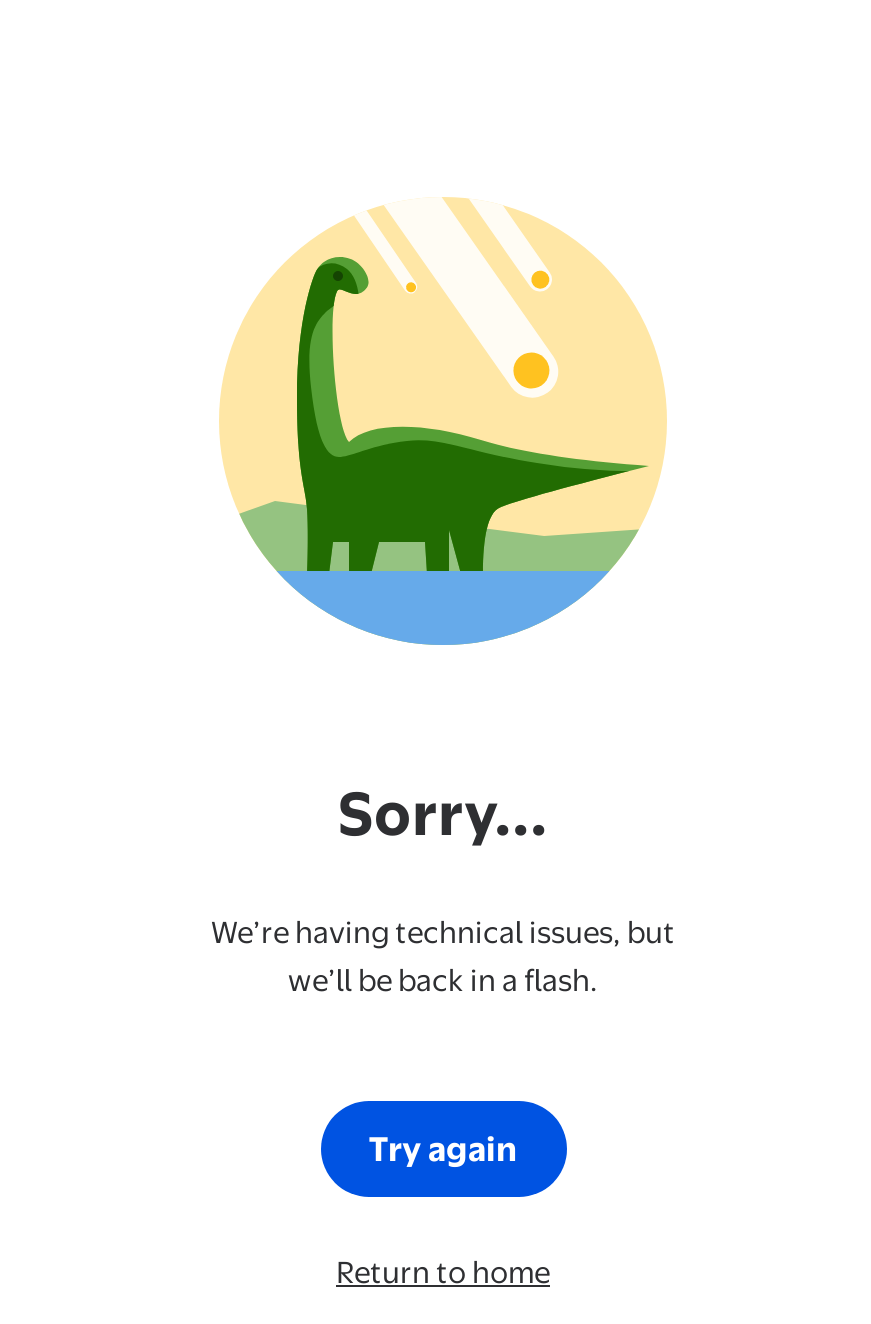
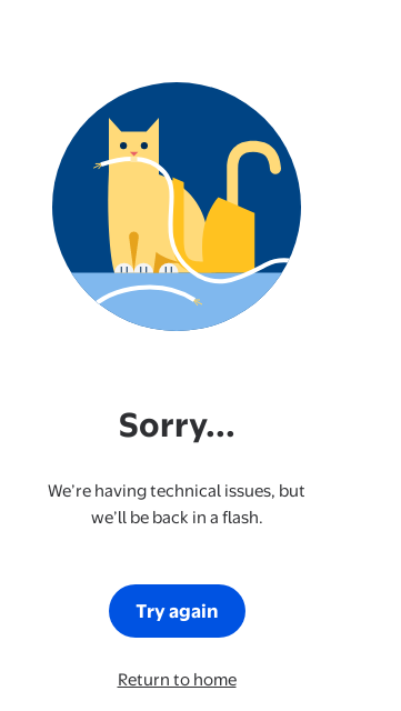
[219,197,667,599] [image] -> [51,81,302,307] [image]

